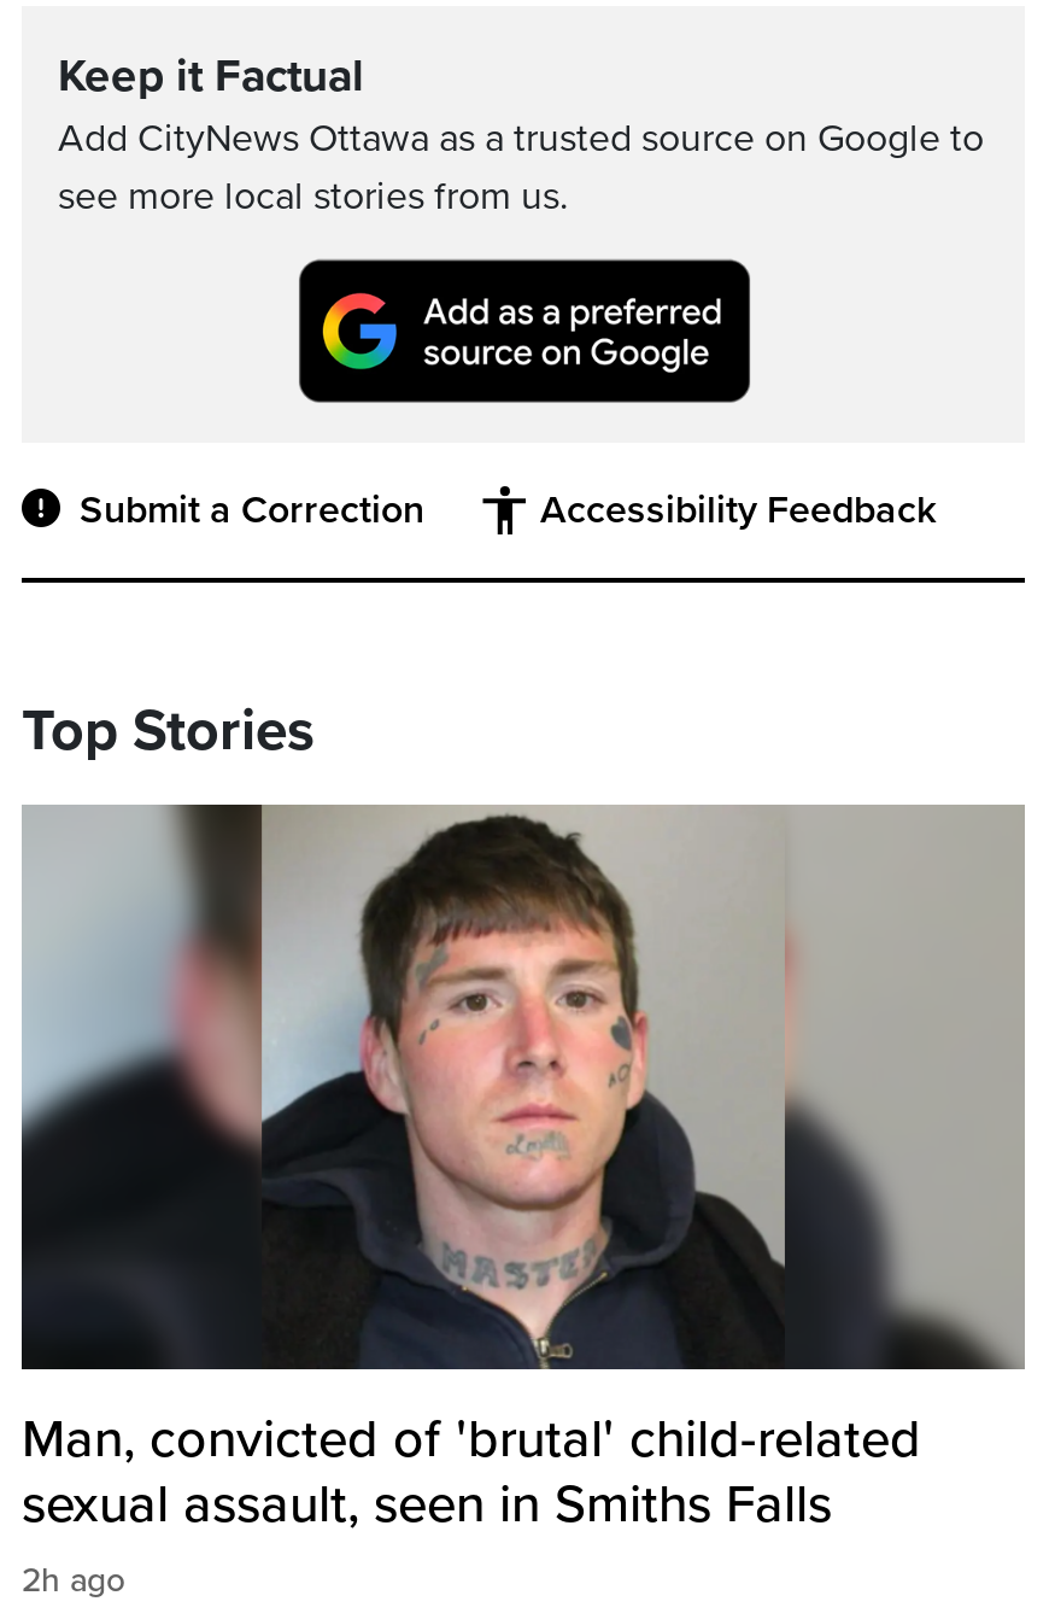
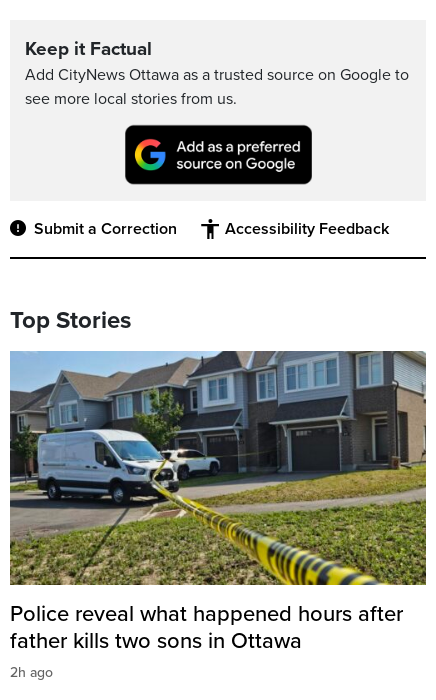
[19,802,1025,1535] [image] | Man, convicted of 'brutal' child-related | sexual assault, seen in Smiths Falls -> [9,351,427,654] [image] | Police reveal what happened hours after | father kills two sons in Ottawa

